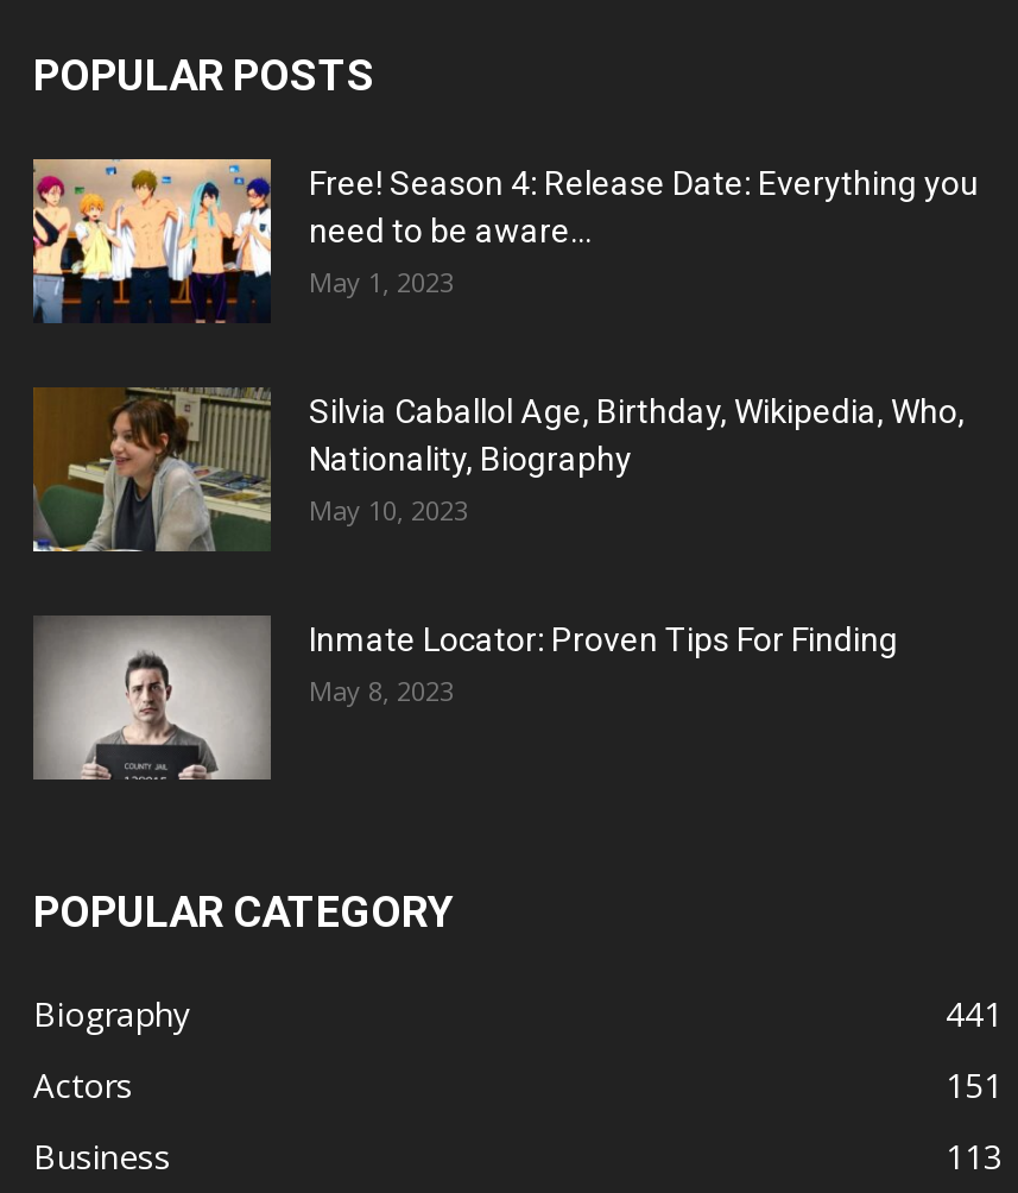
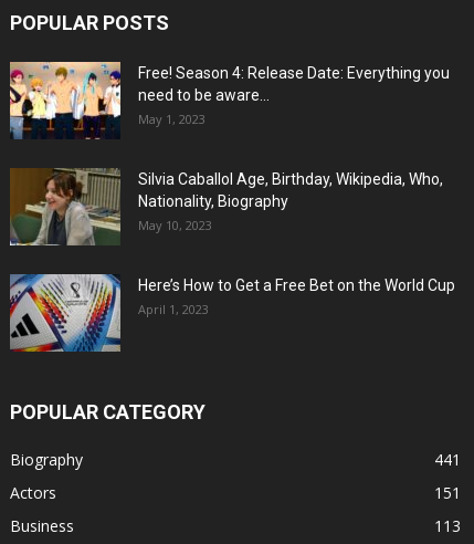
[33,614,898,783] [image] | Inmate Locator: Proven Tips For Finding | May 8, 2023 -> [9,273,455,353] [image] | Here’s How to Get a Free Bet on the World Cup | April 1, 2023

